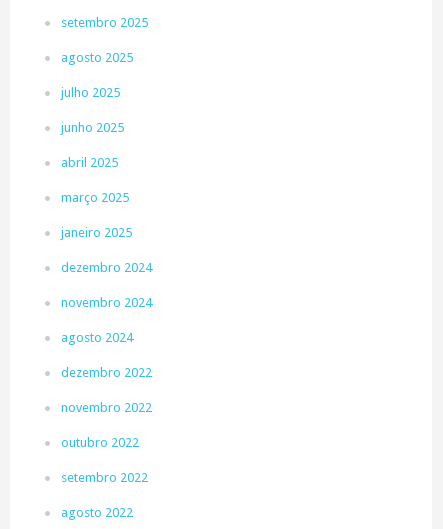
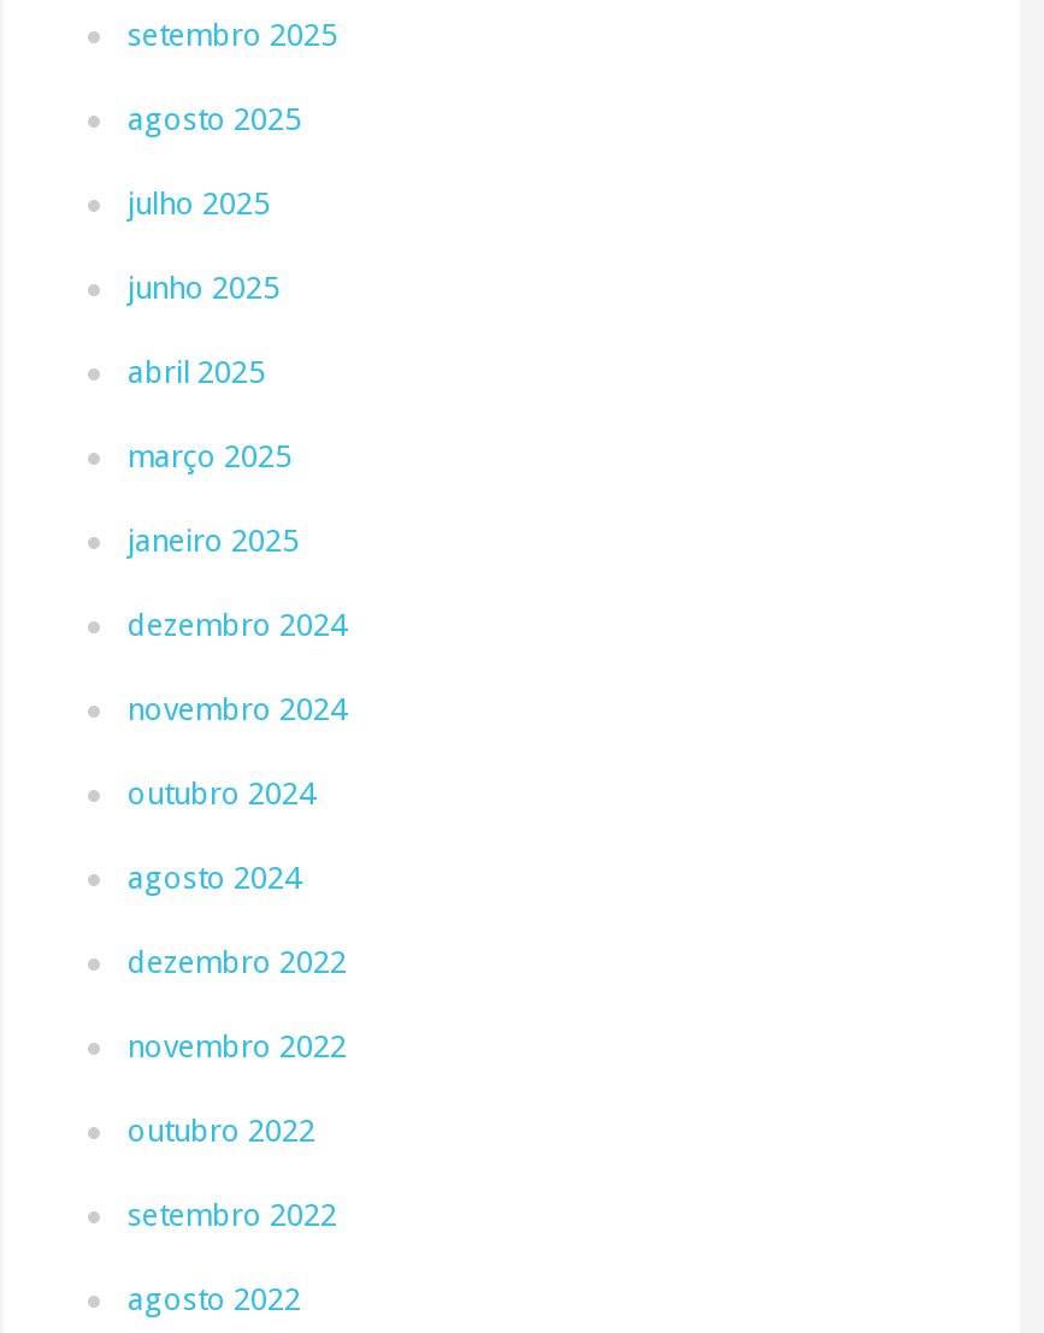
none -> [127,775,315,812] outubro 2024

